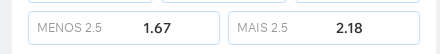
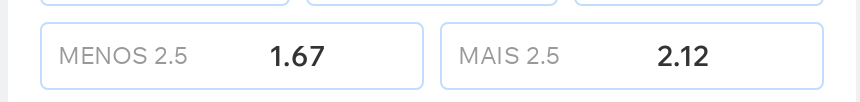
[336,19,363,37] 2.18 -> [657,38,709,74] 2.12

